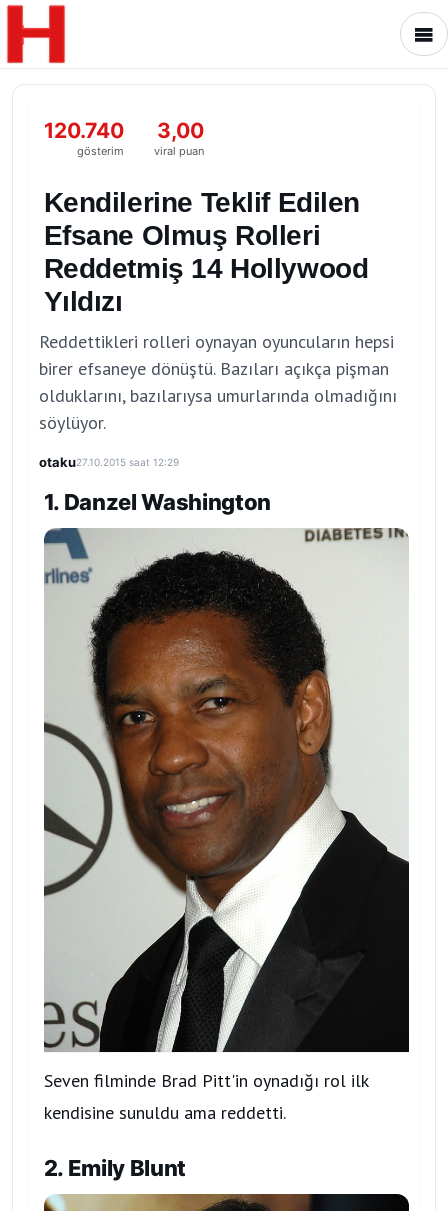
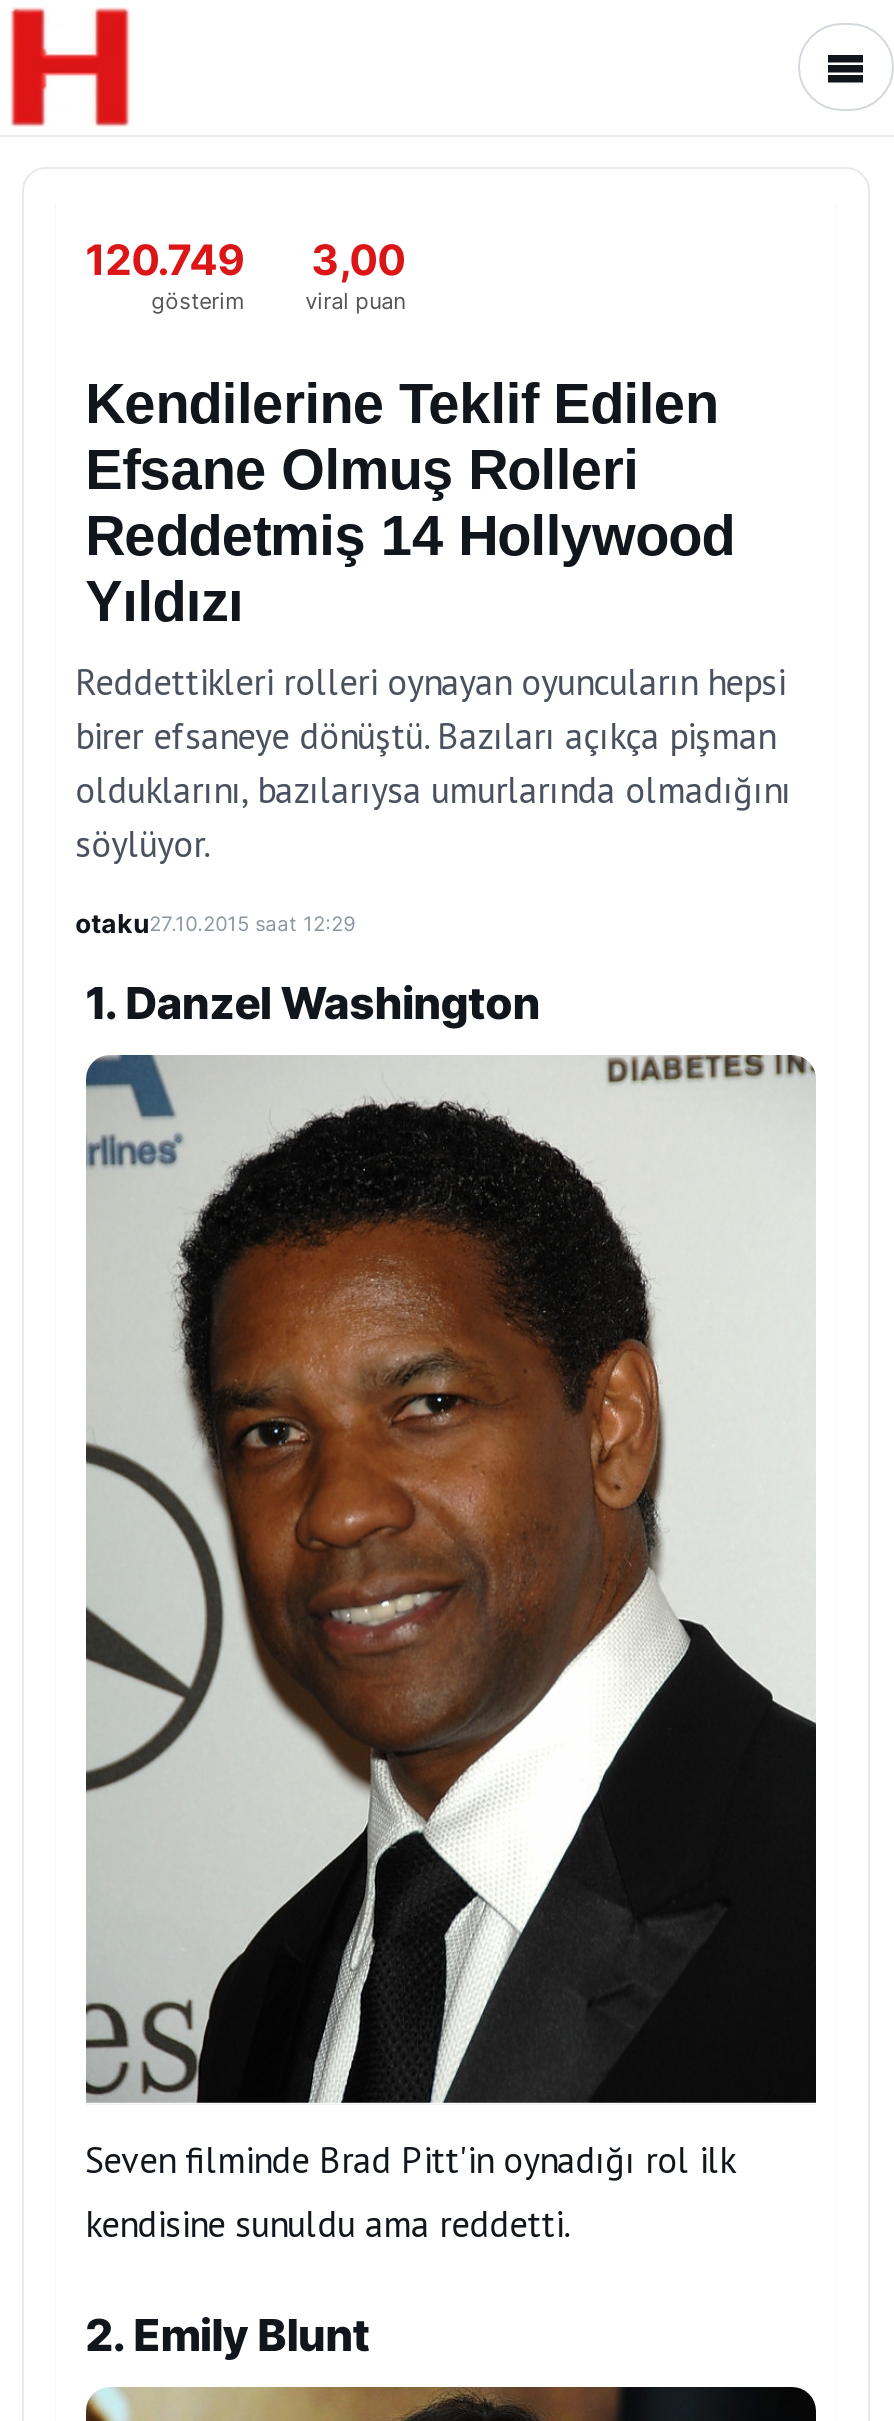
[44,118,204,143] 120.740 3,00 -> [85,235,405,285] 120.749 3,00

